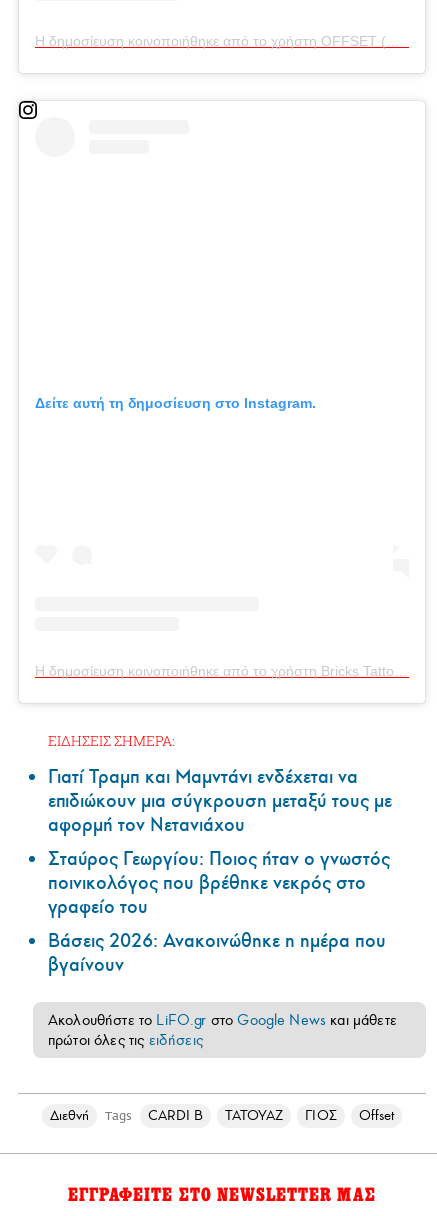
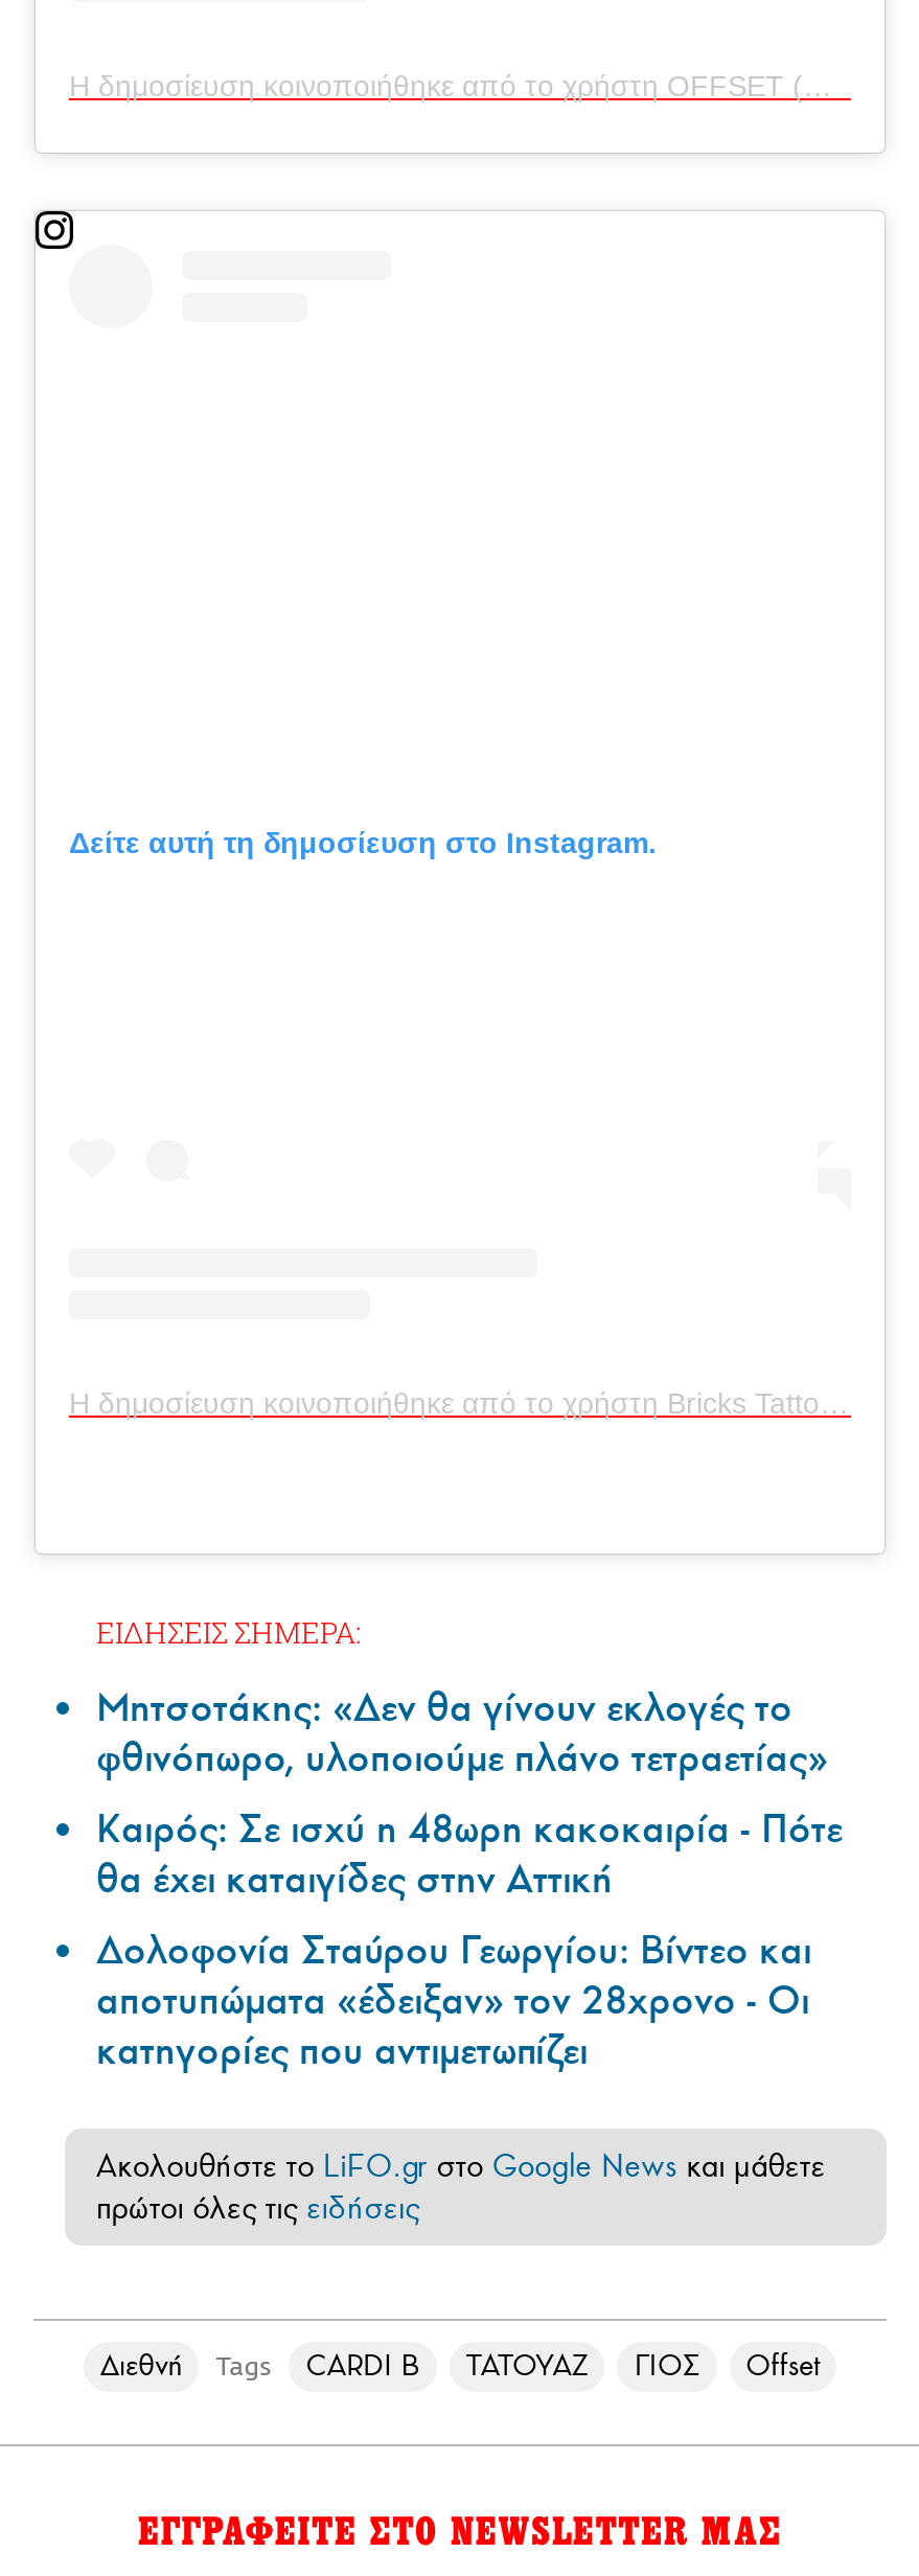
moved [48,731,175,750] -> [96,1612,362,1652]: ΕΙΔΗΣΕΙΣ ΣΗΜΕΡΑ:
[48,765,392,977] Γιατί Τραμπ και Μαμντάνι ενδέχεται να | επιδιώκουν μια σύγκρουση μεταξύ τους με | αφορμή τον Νετανιάχου | Σταύρος Γεωργίου: Ποιος ήταν ο γνωστός | ποινικολόγος που βρέθηκε νεκρός στο | γραφείο του | Βάσεις 2026: Ανακοινώθηκε η ημέρα που | βγαίνουν -> [96,1683,843,2076] Μητσοτάκης: «Δεν θα γίνουν εκλογές το | φθινόπωρο, υλοποιούμε πλάνο τετραετίας» | Καιρός: Σε ισχύ η 48ωρη κακοκαιρία - Πότε | θα έχει καταιγίδες στην Αττική | Δολοφονία Σταύρου Γεωργίου: Βίντεο και | αποτυπώματα «έδειξαν» τον 28χρονο - Οι | κατηγορίες που αντιμετωπίζει

